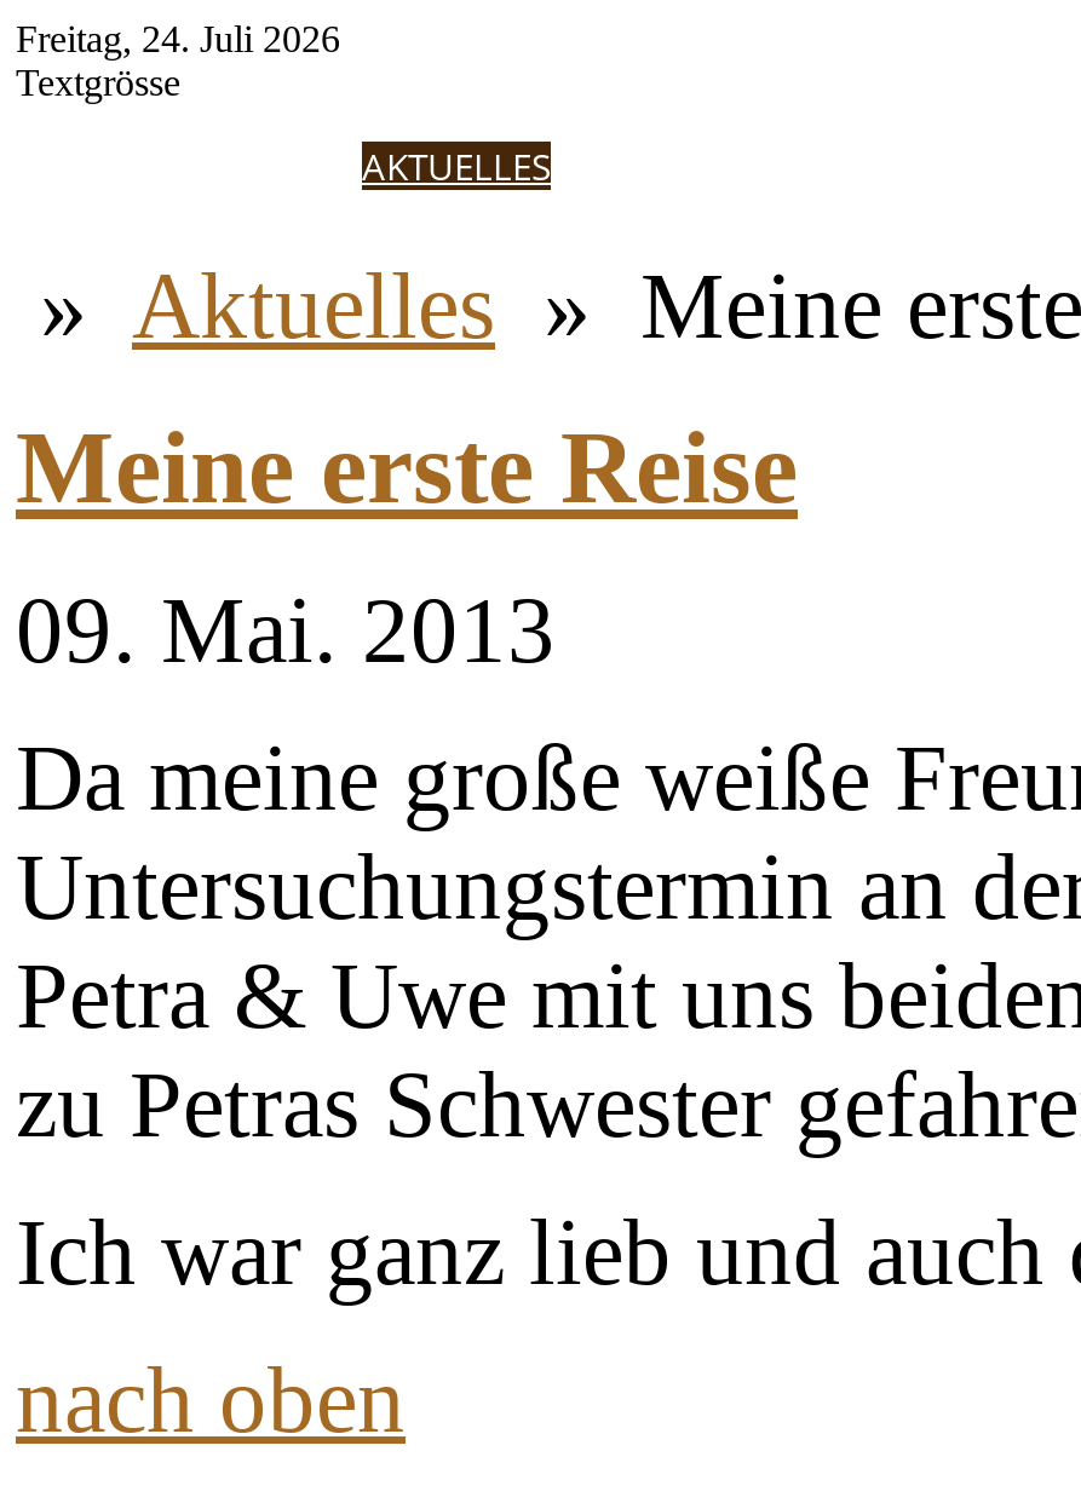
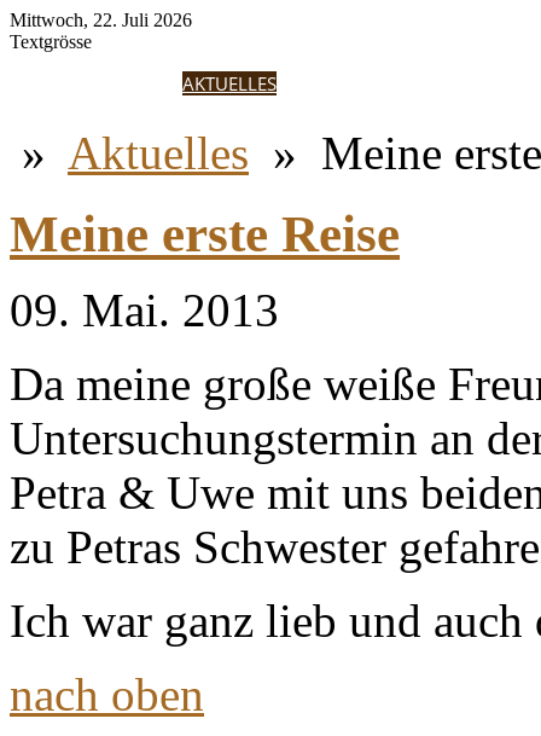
[16,18,340,59] Freitag, 24. Juli 2026 -> [10,10,192,30] Mittwoch, 22. Juli 2026

